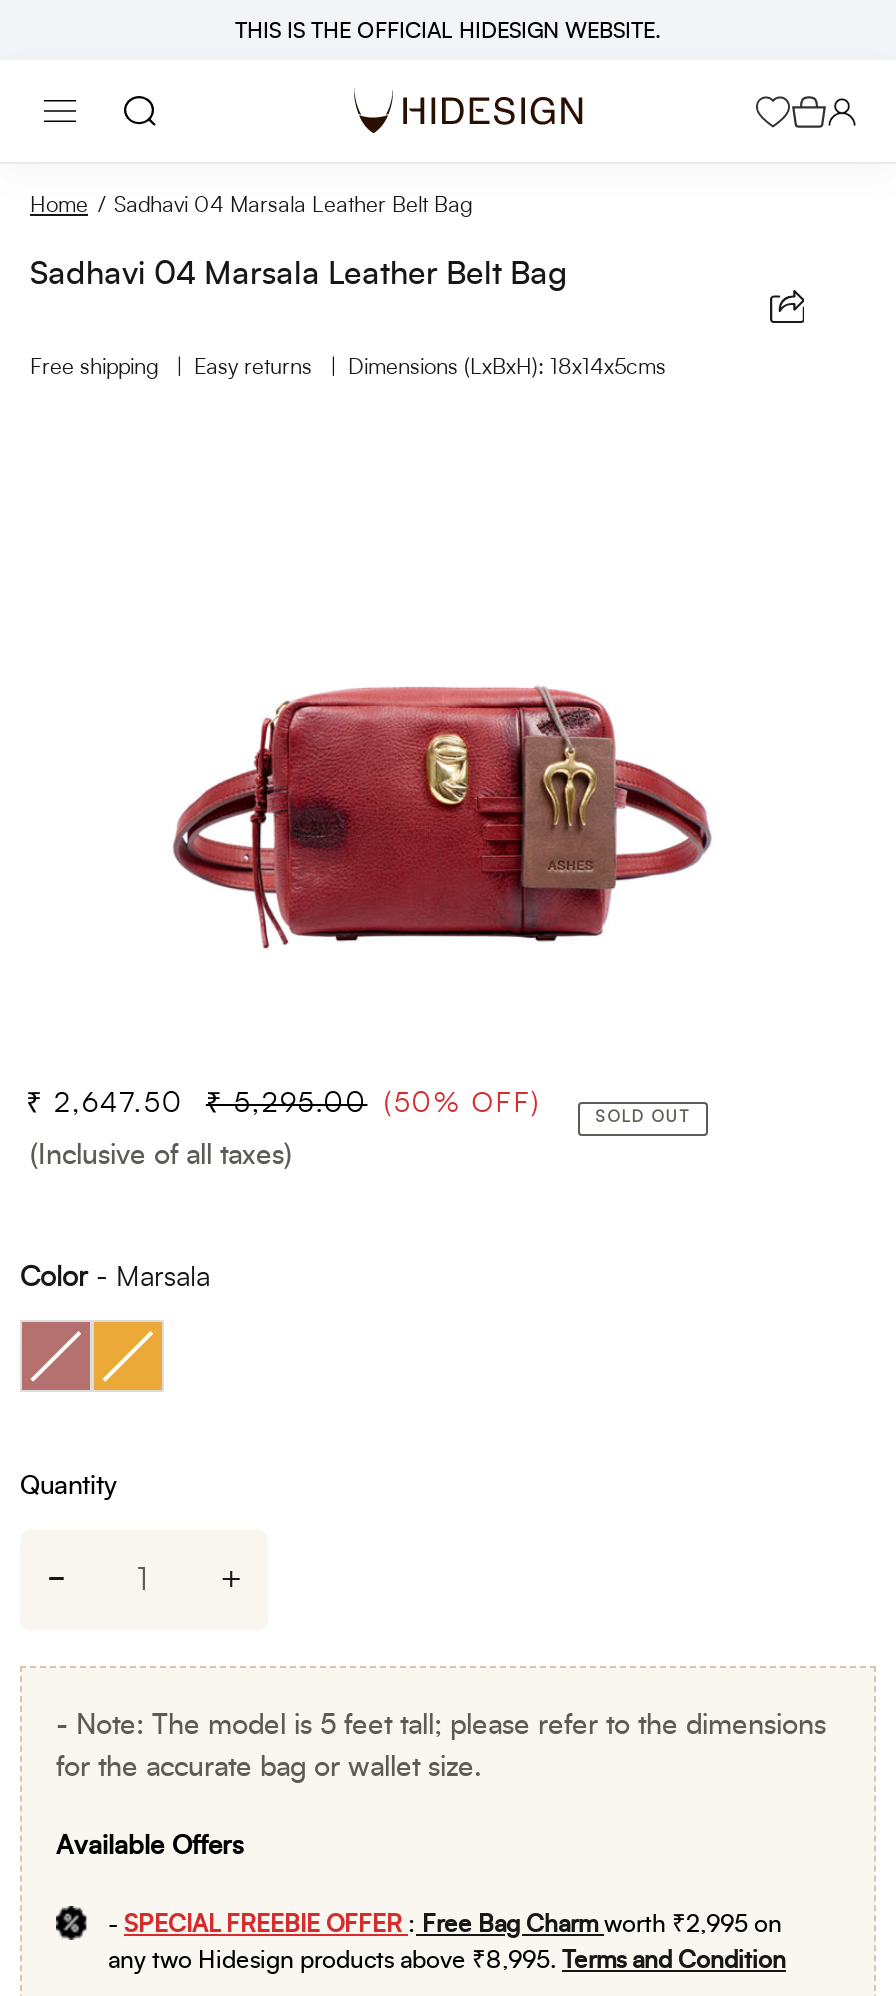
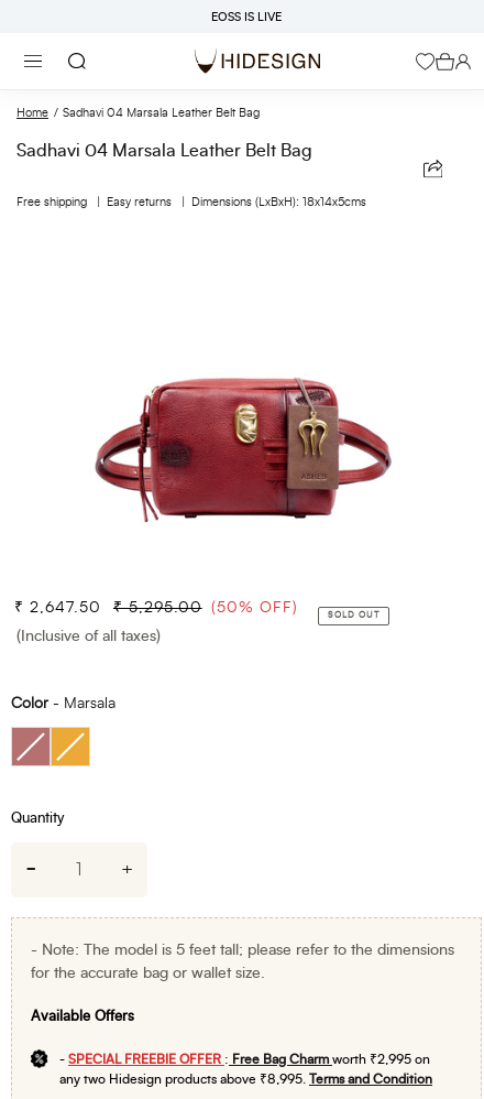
[235,19,661,41] THIS IS THE OFFICIAL HIDESIGN WEBSITE. -> [211,10,282,23] EOSS IS LIVE

